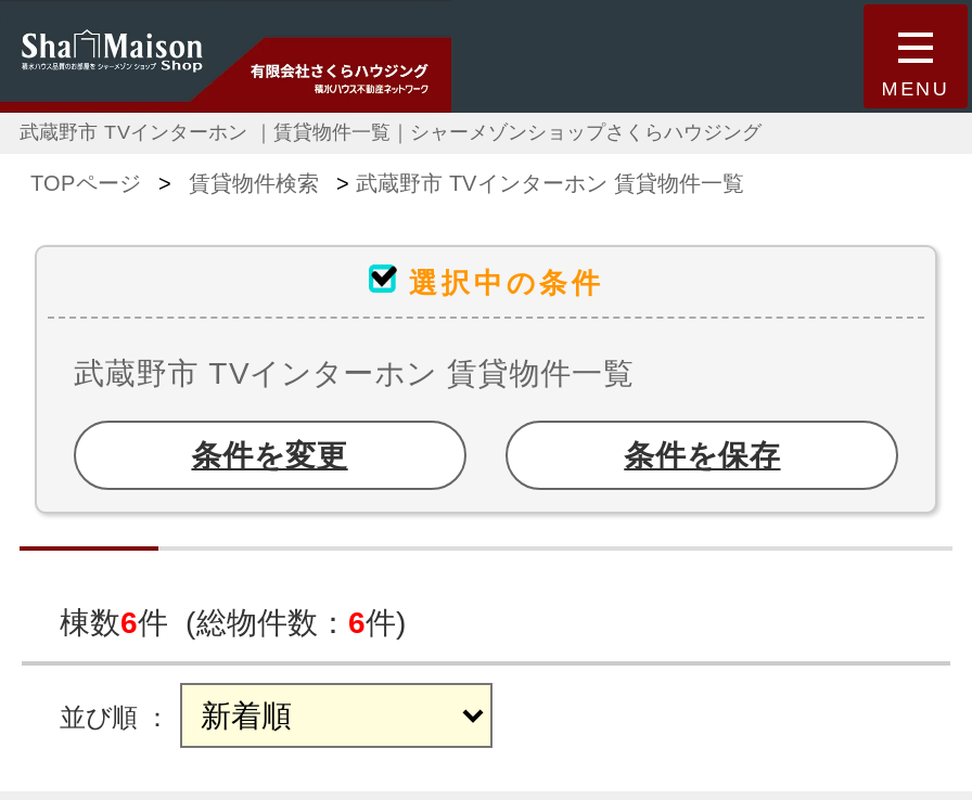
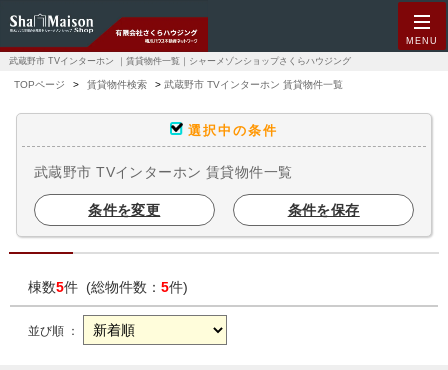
[60,605,407,640] 棟数6件 (総物件数：6件) -> [27,279,187,295] 棟数5件 (総物件数：5件)

